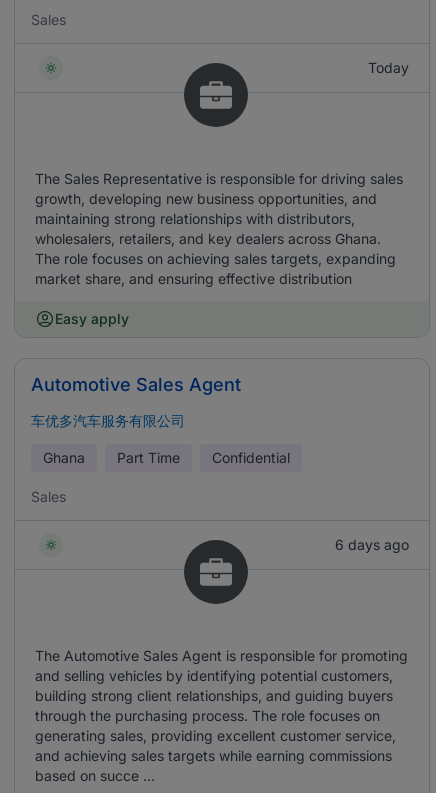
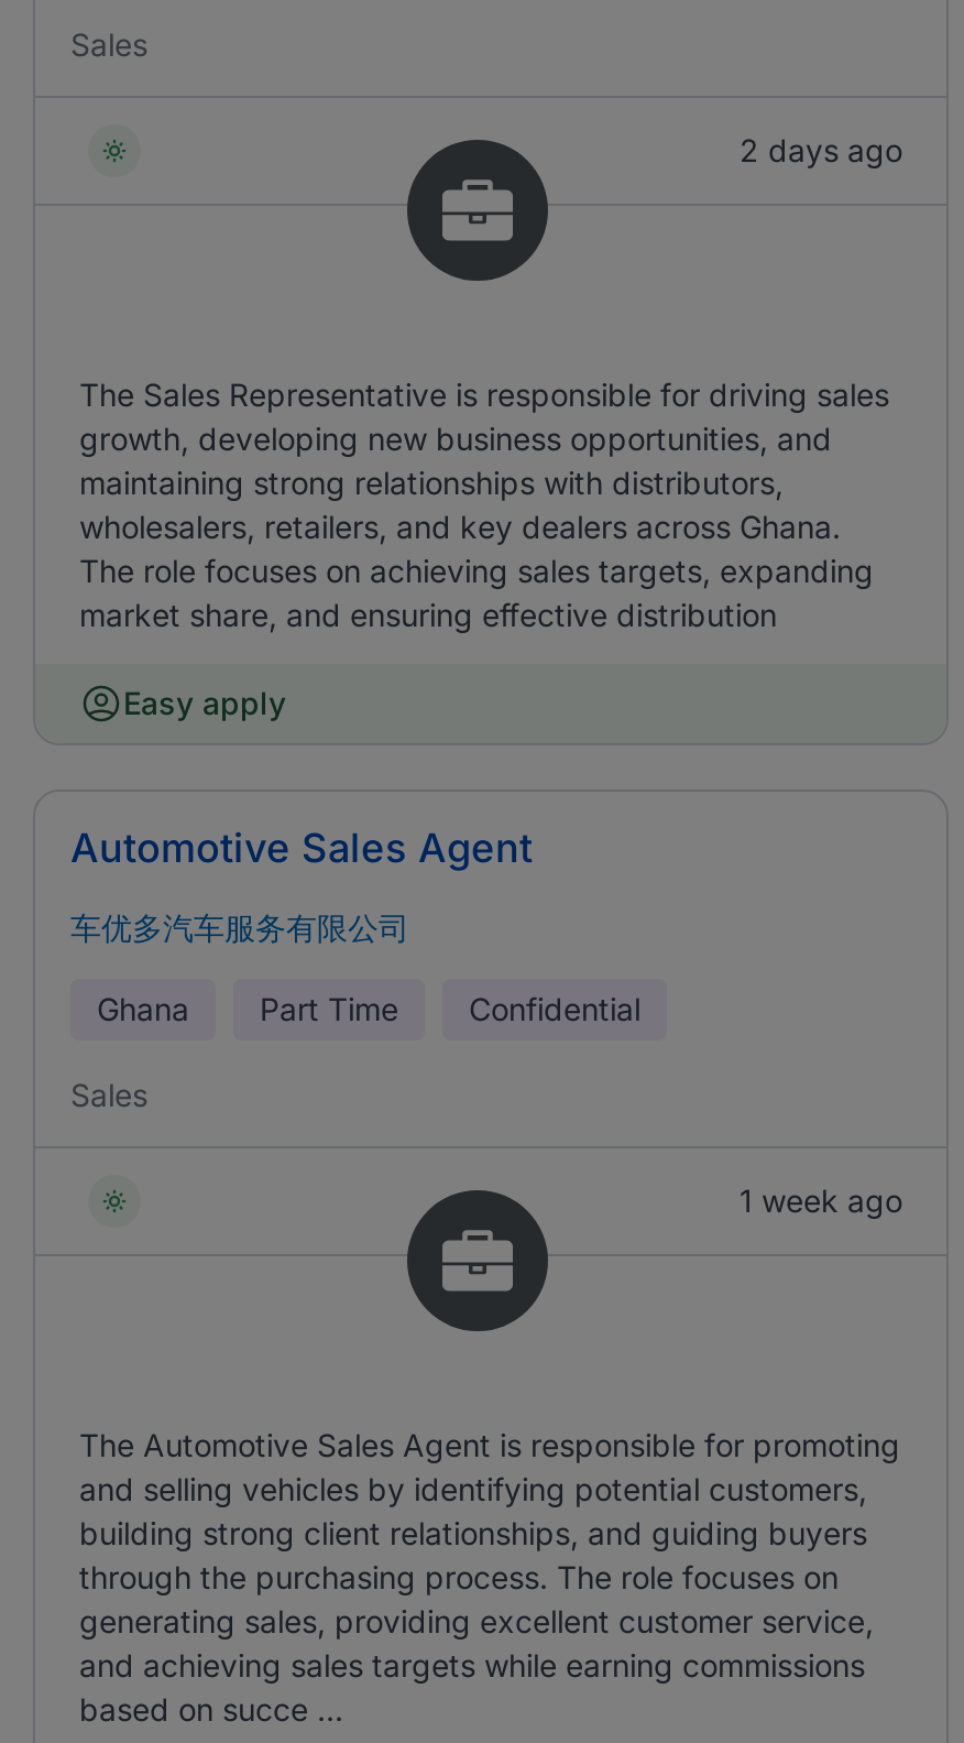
[368,59,409,76] Today -> [740,131,902,168] 2 days ago
[335,536,409,553] 6 days ago -> [740,1181,902,1219] 1 week ago

